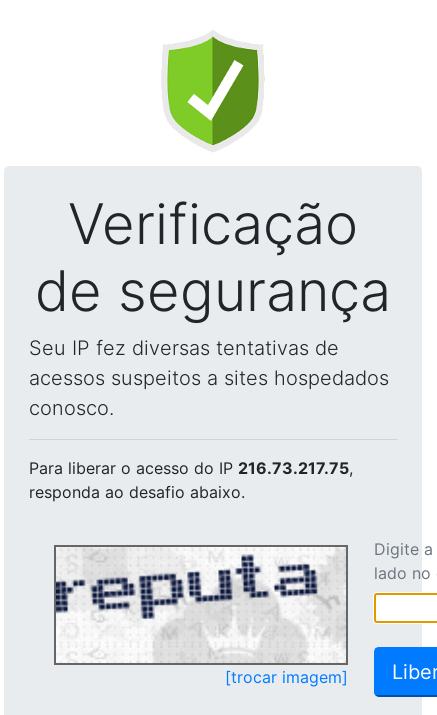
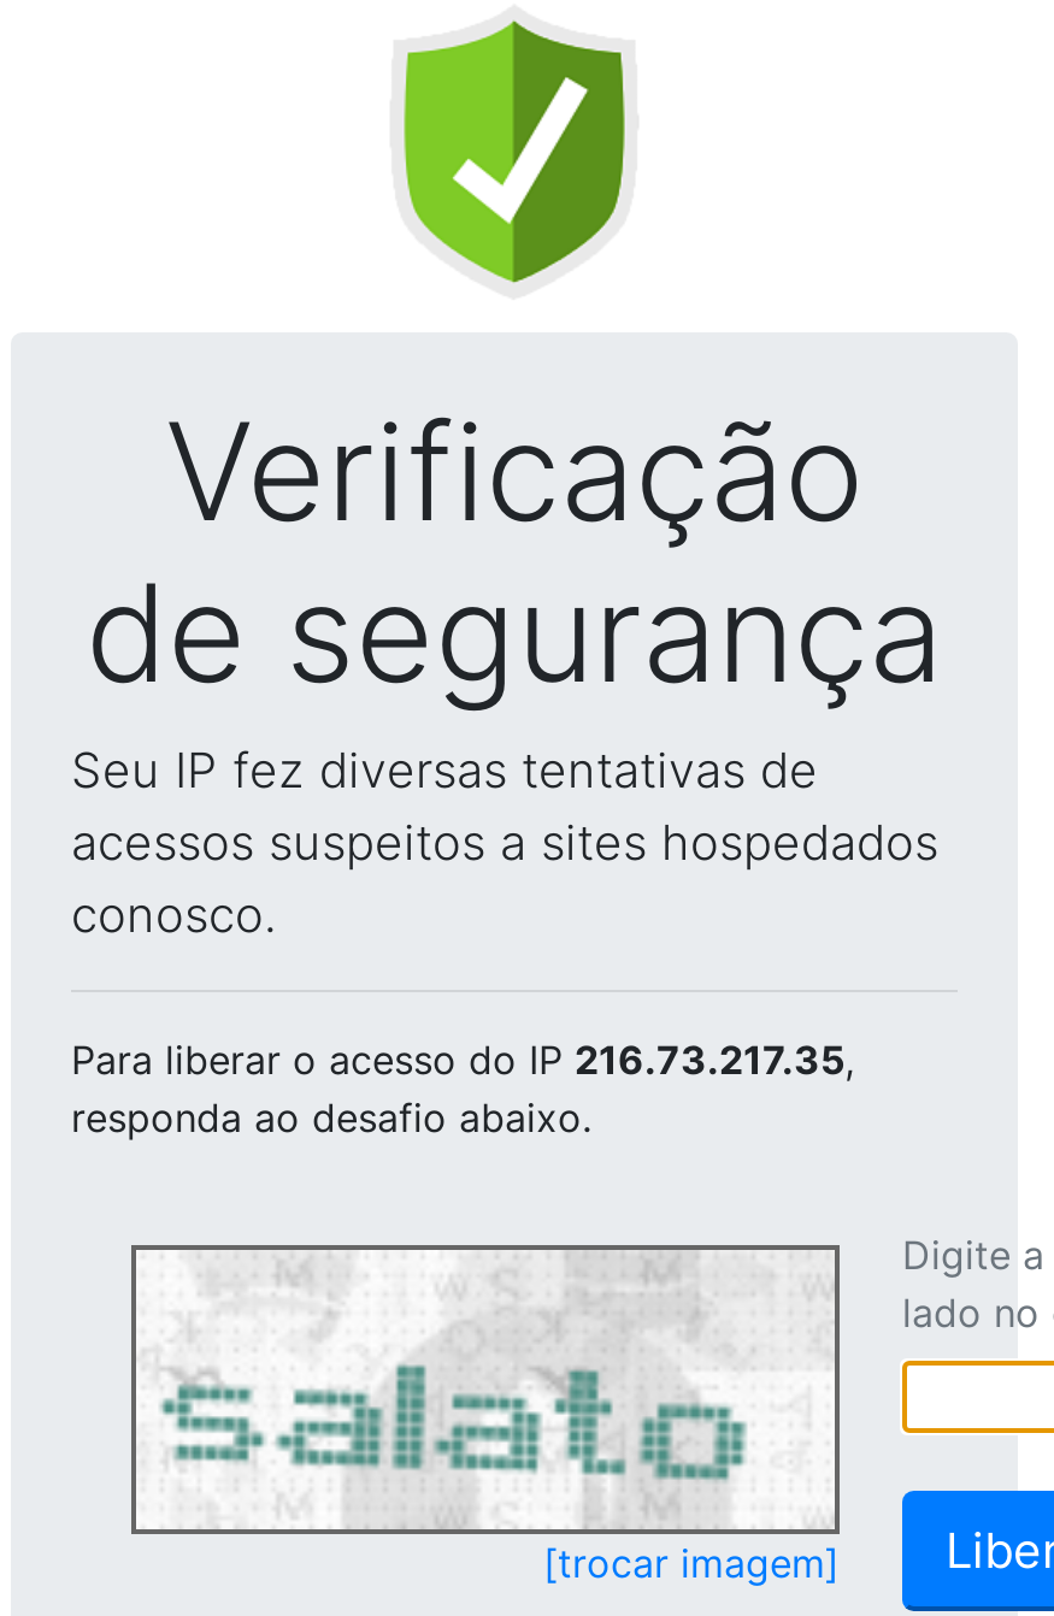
[29,458,353,478] Para liberar o acesso do IP 216.73.217.75, -> [71,1036,854,1084] Para liberar o acesso do IP 216.73.217.35,
[55,548,344,660] [image] -> [136,1255,832,1524] [image]

